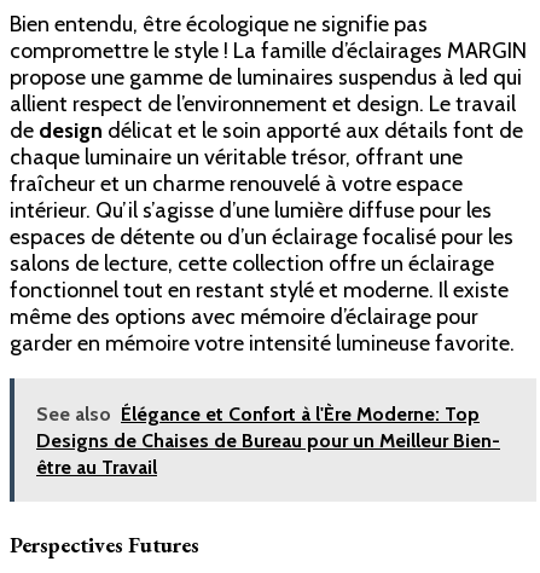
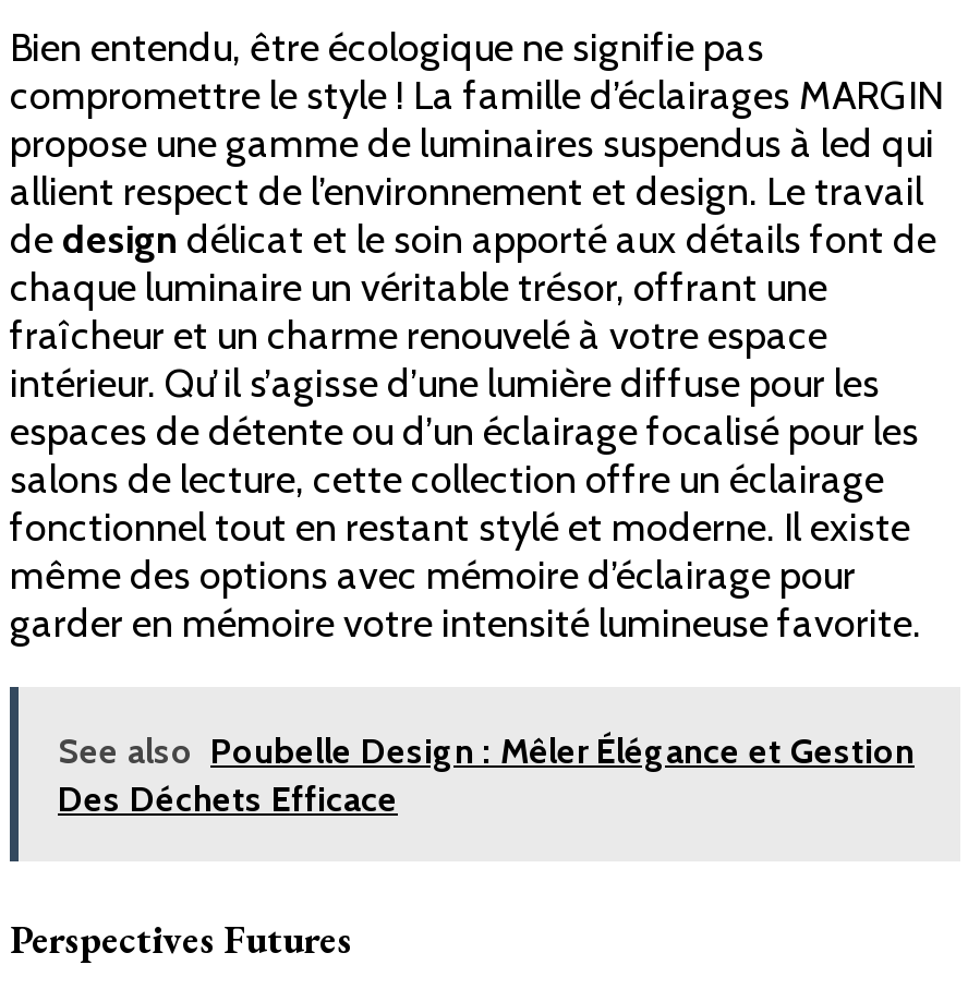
[36,402,500,479] See also Élégance et Confort à l'Ère Moderne: Top | Designs de Chaises de Bureau pour un Meilleur Bien- | être au Travail -> [58,730,915,820] See also Poubelle Design : Mêler Élégance et Gestion | Des Déchets Efficace

